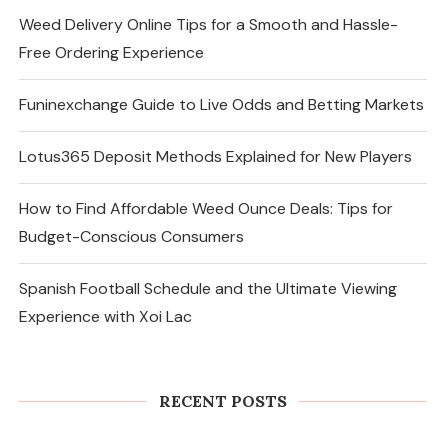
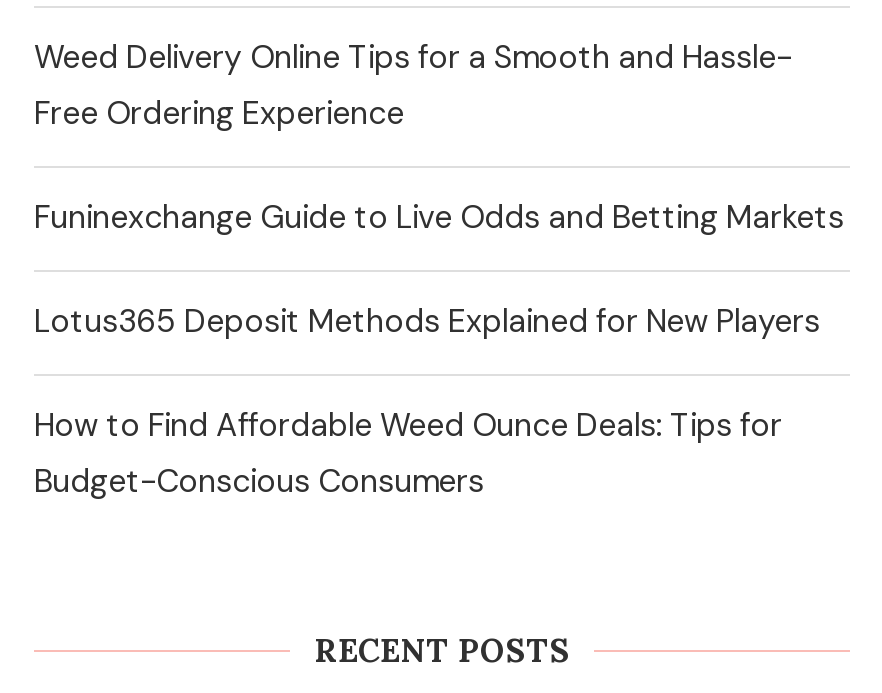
[19,278,397,327] Spanish Football Schedule and the Ultimate Viewing | Experience with Xoi Lac -> none

